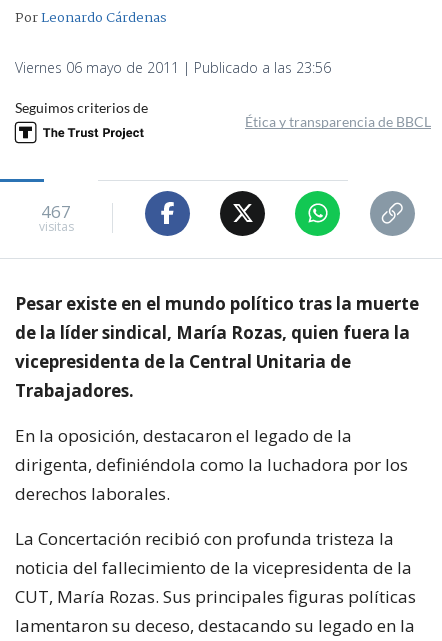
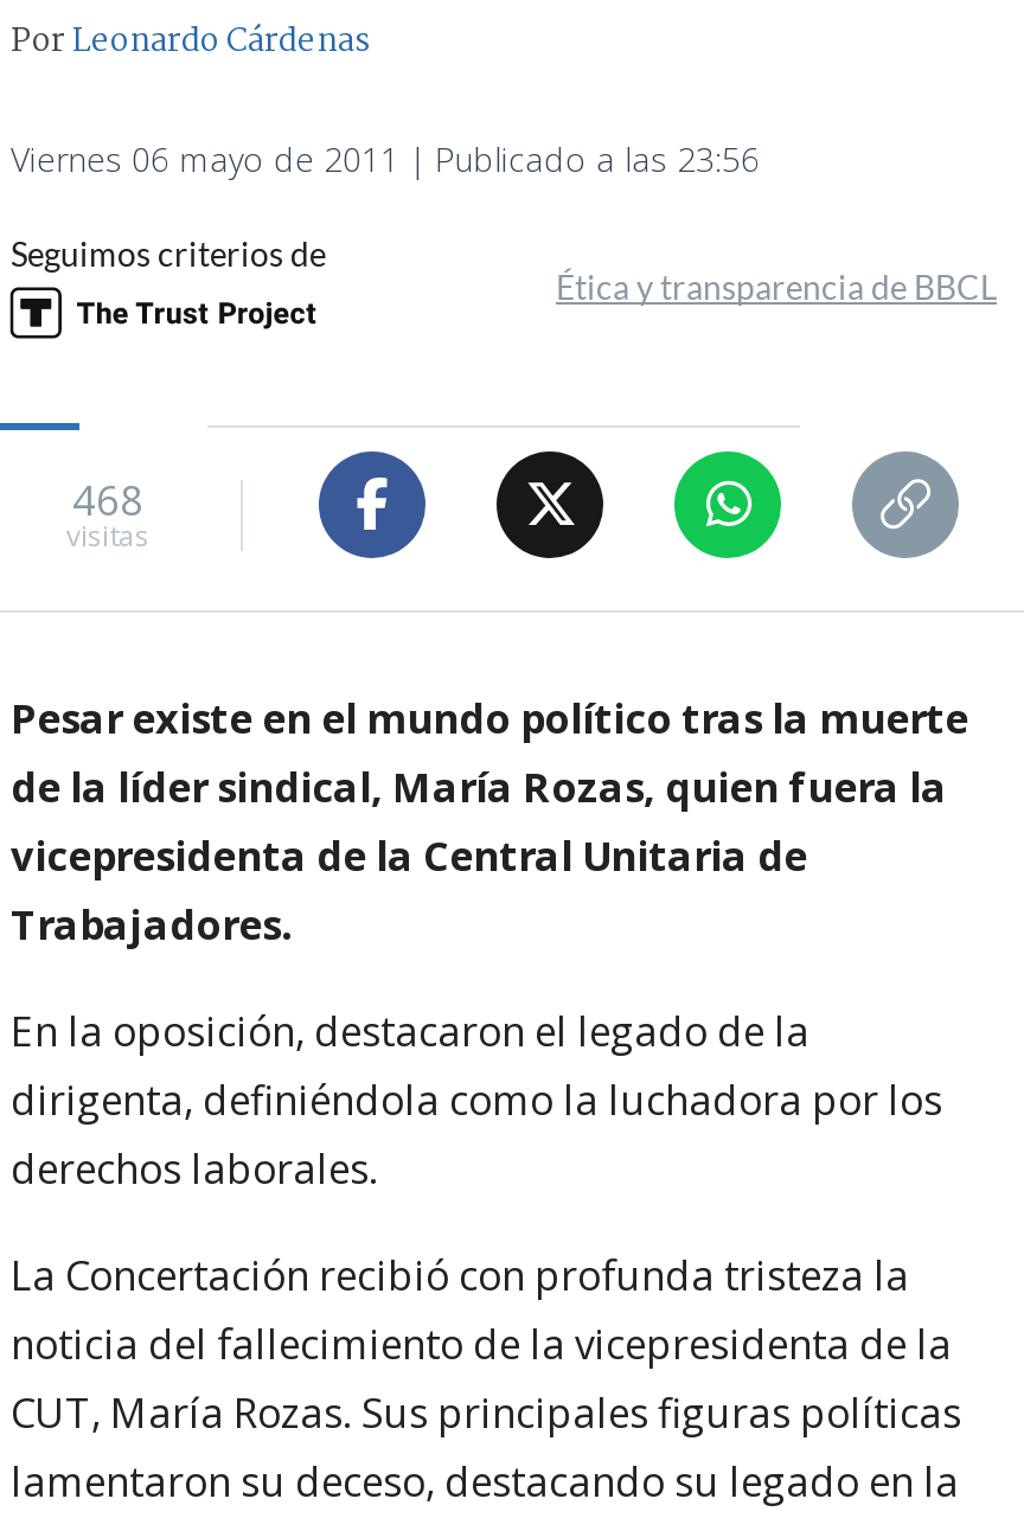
[41,200,71,223] 467 -> [72,474,143,528] 468

